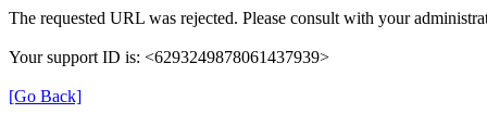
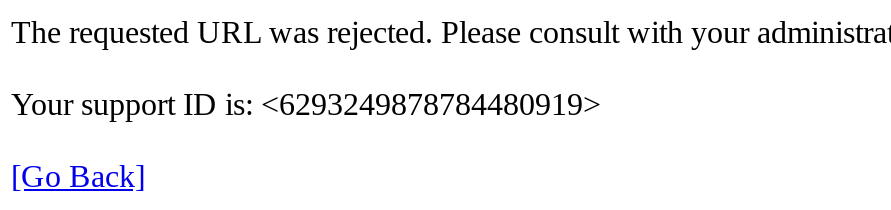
[9,48,329,66] Your support ID is: <6293249878061437939> -> [11,87,601,121] Your support ID is: <6293249878784480919>

